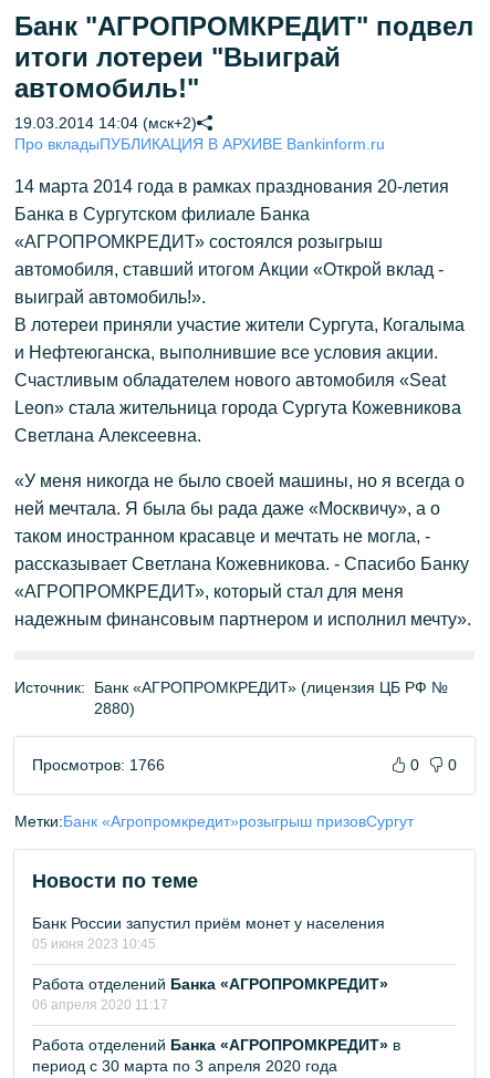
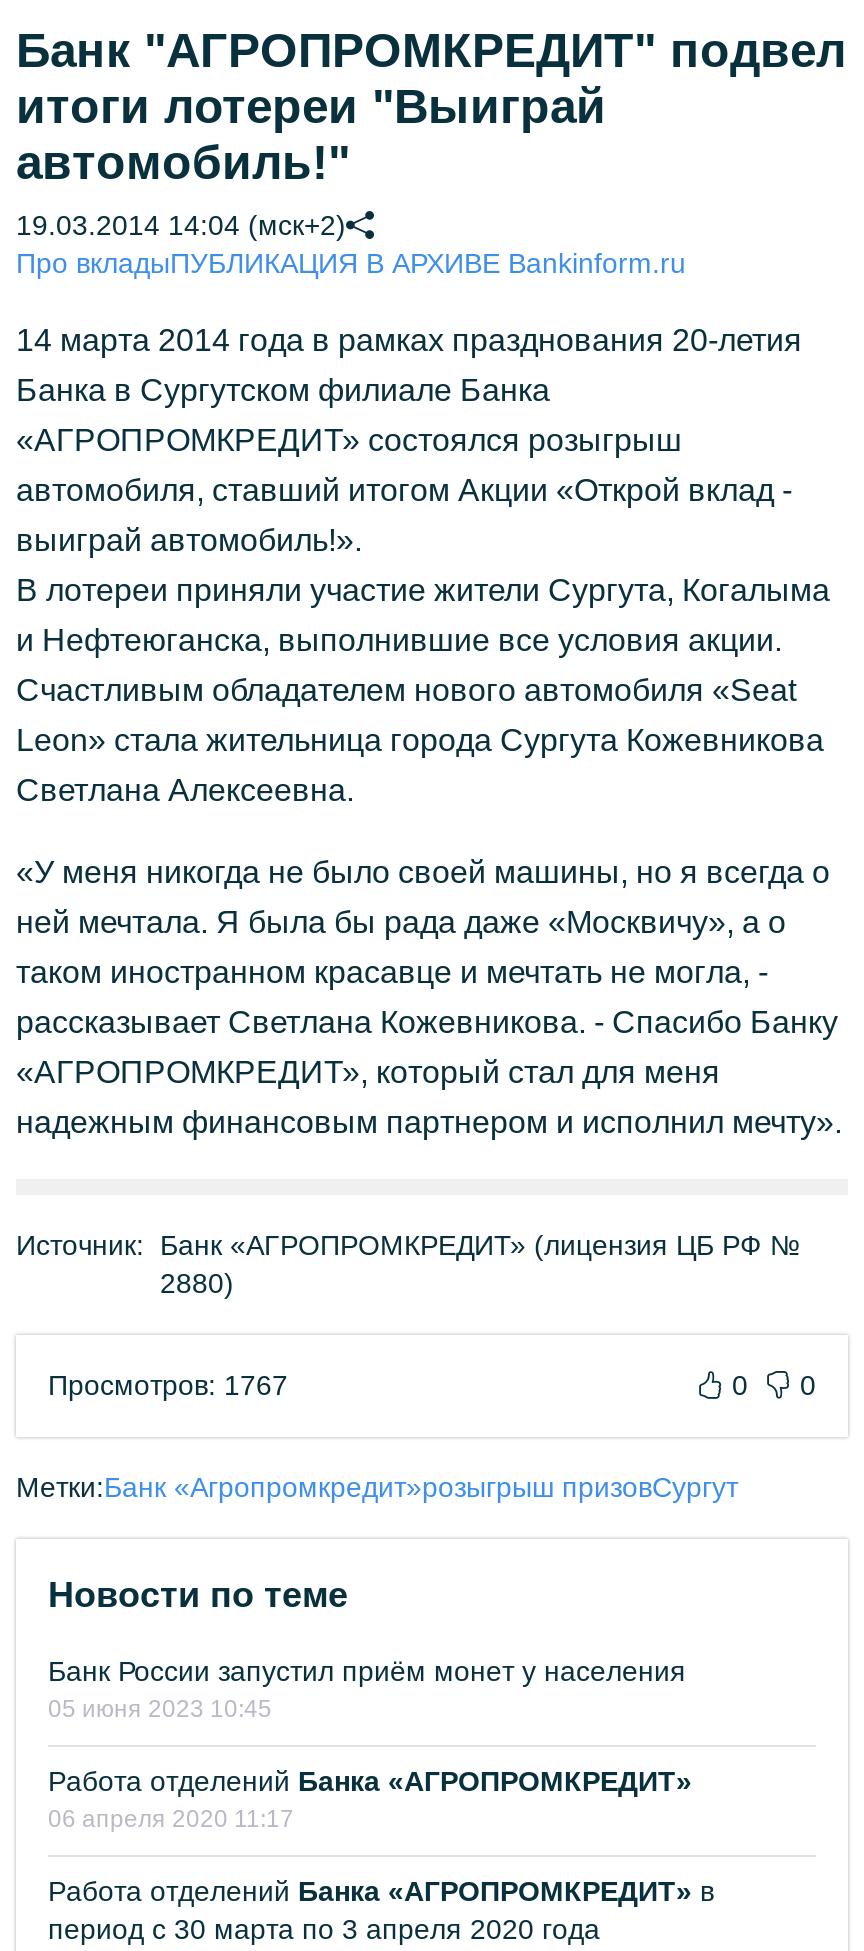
[32,756,165,774] Просмотров: 1766 -> [48,1369,288,1401] Просмотров: 1767

